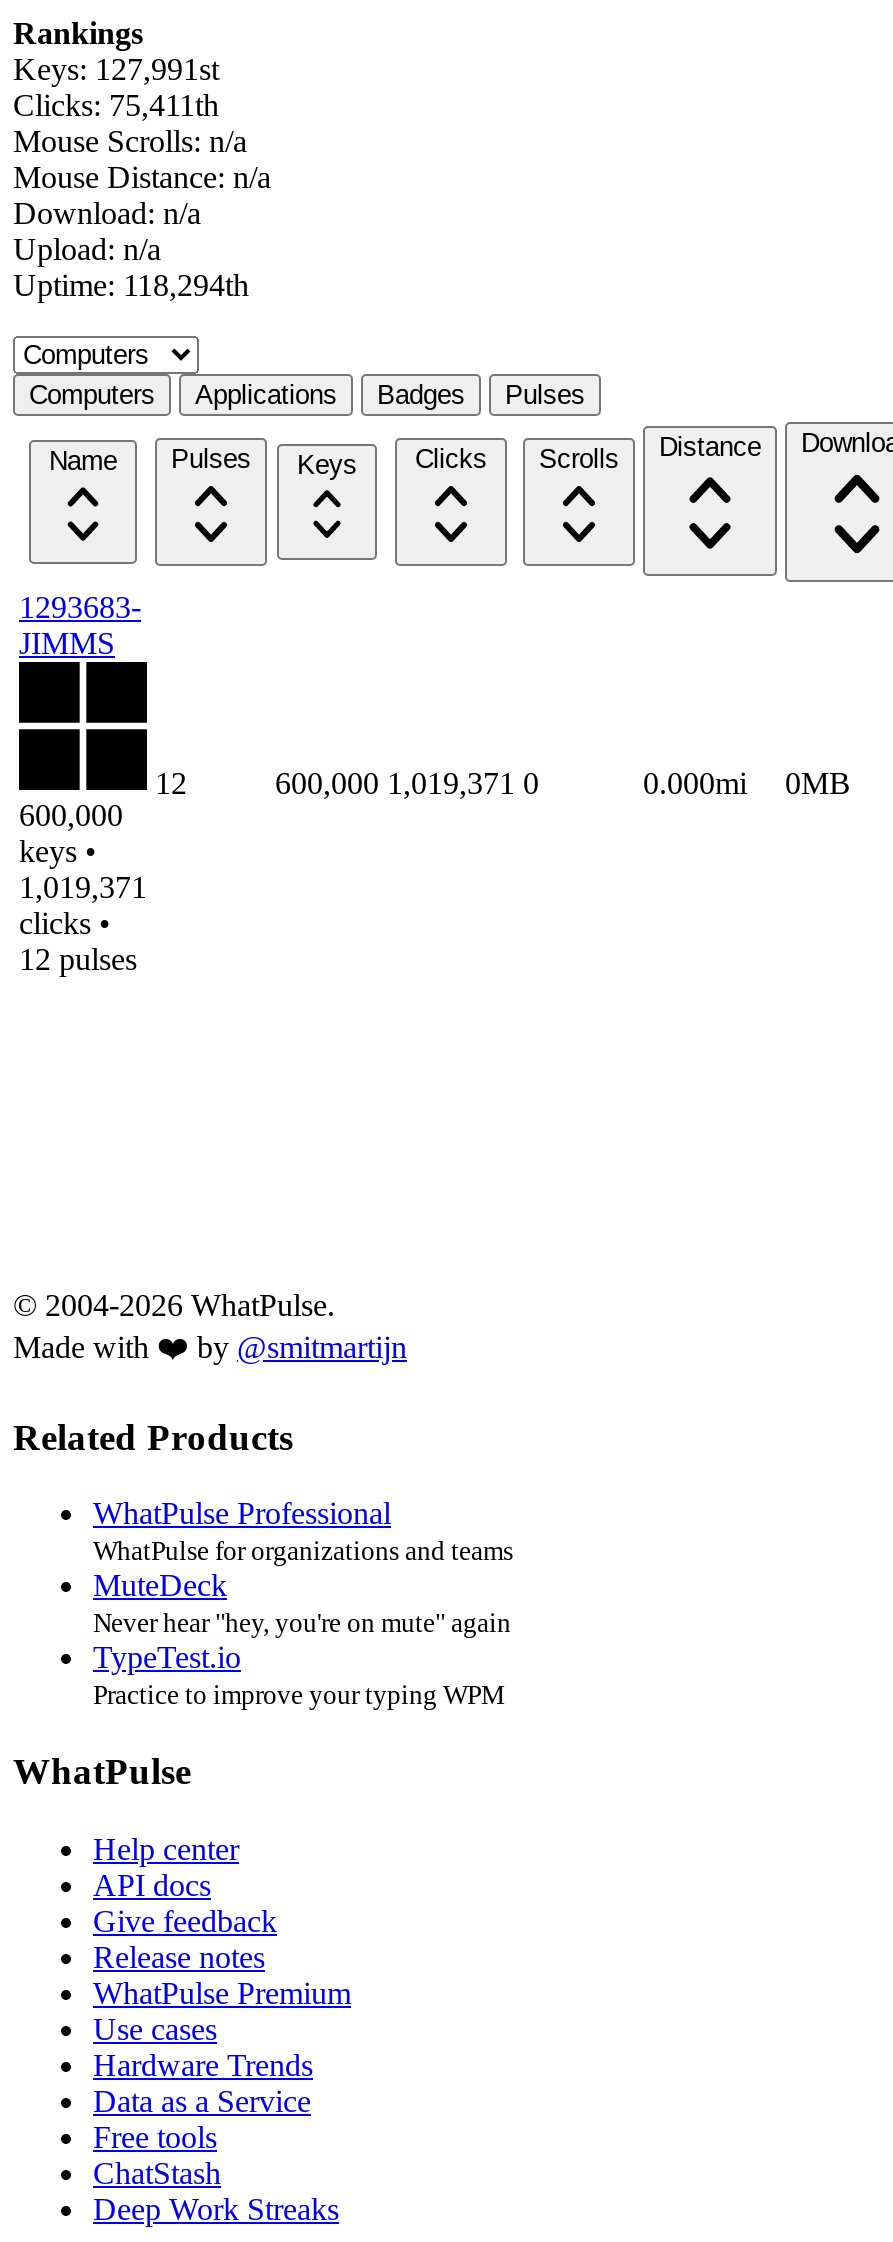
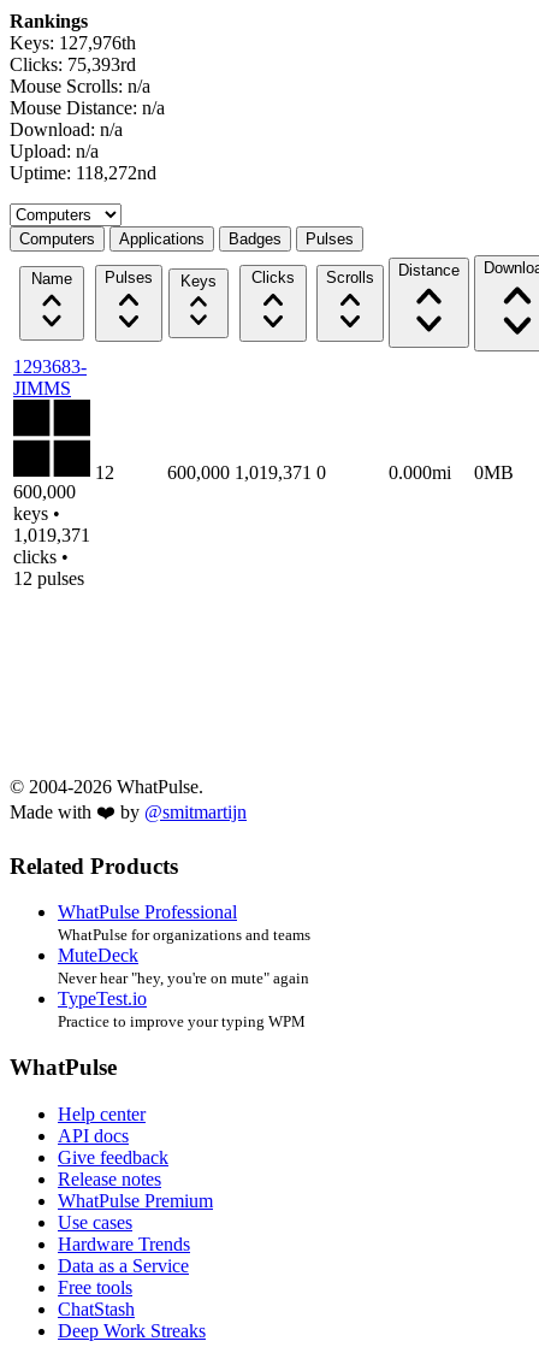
[13,52,219,86] Keys: 127,991st -> [10,32,136,53] Keys: 127,976th
[13,88,219,122] Clicks: 75,411th -> [10,54,136,75] Clicks: 75,393rd
[13,268,249,302] Uptime: 118,294th -> [10,162,156,183] Uptime: 118,272nd

